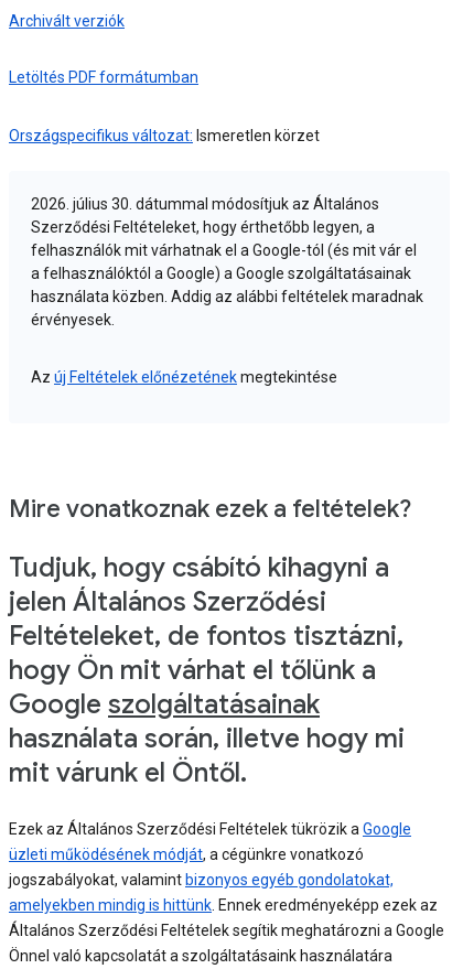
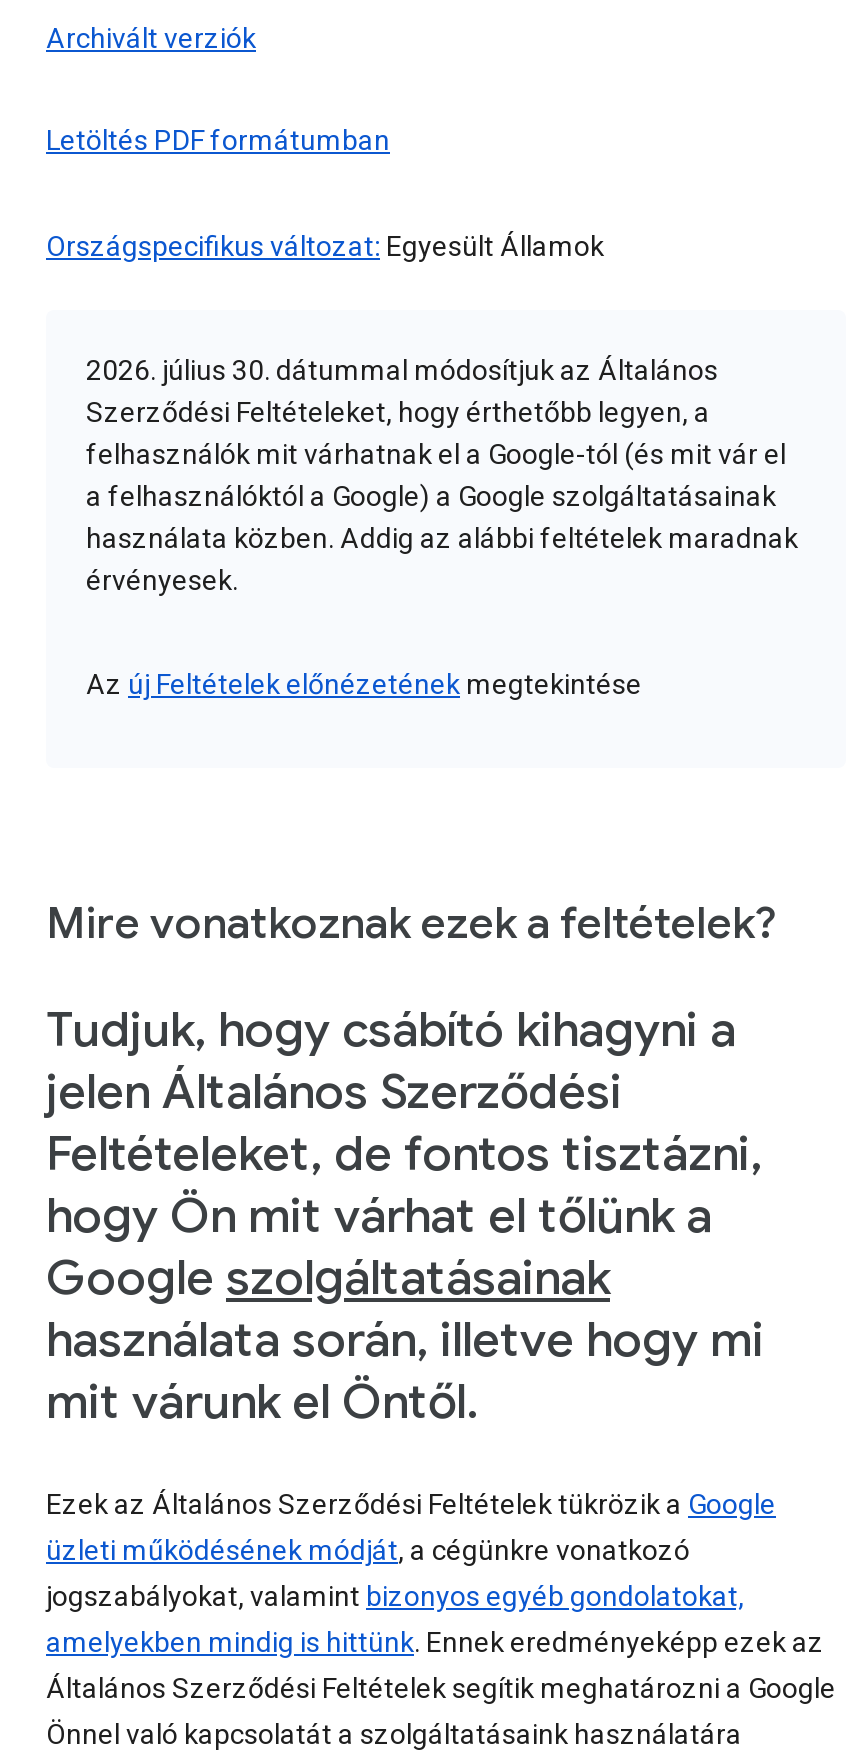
[9,127,320,144] Országspecifikus változat: Ismeretlen körzet -> [46,230,604,262] Országspecifikus változat: Egyesült Államok

